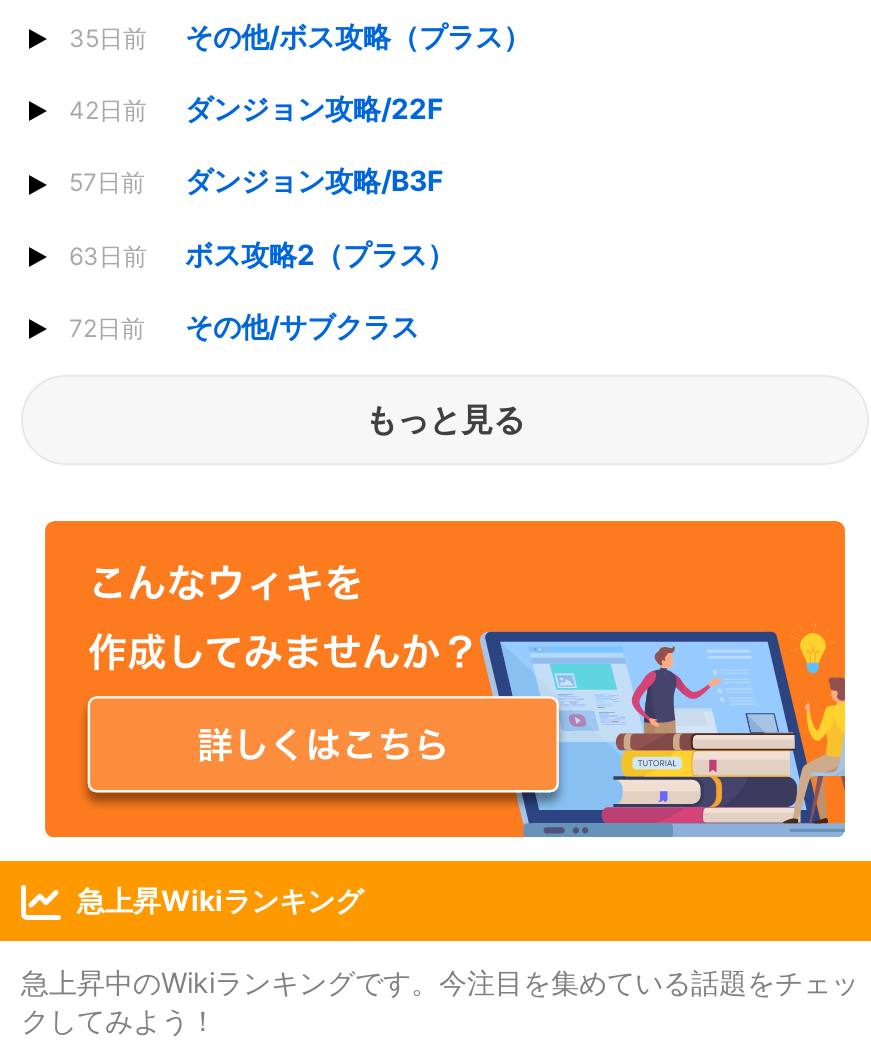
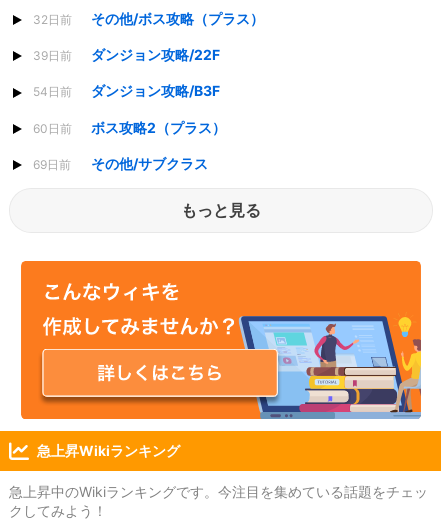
[69,19,531,53] 35日前 その他/ボス攻略（プラス） -> [33,10,264,27] 32日前 その他/ボス攻略（プラス）
[69,91,443,125] 42日前 ダンジョン攻略/22F -> [33,46,220,63] 39日前 ダンジョン攻略/22F
[69,164,443,198] 57日前 ダンジョン攻略/B3F -> [33,82,220,99] 54日前 ダンジョン攻略/B3F
[69,236,455,270] 63日前 ボス攻略2（プラス） -> [33,118,226,135] 60日前 ボス攻略2（プラス）
[69,308,419,342] 72日前 その他/サブクラス -> [33,155,208,172] 69日前 その他/サブクラス

